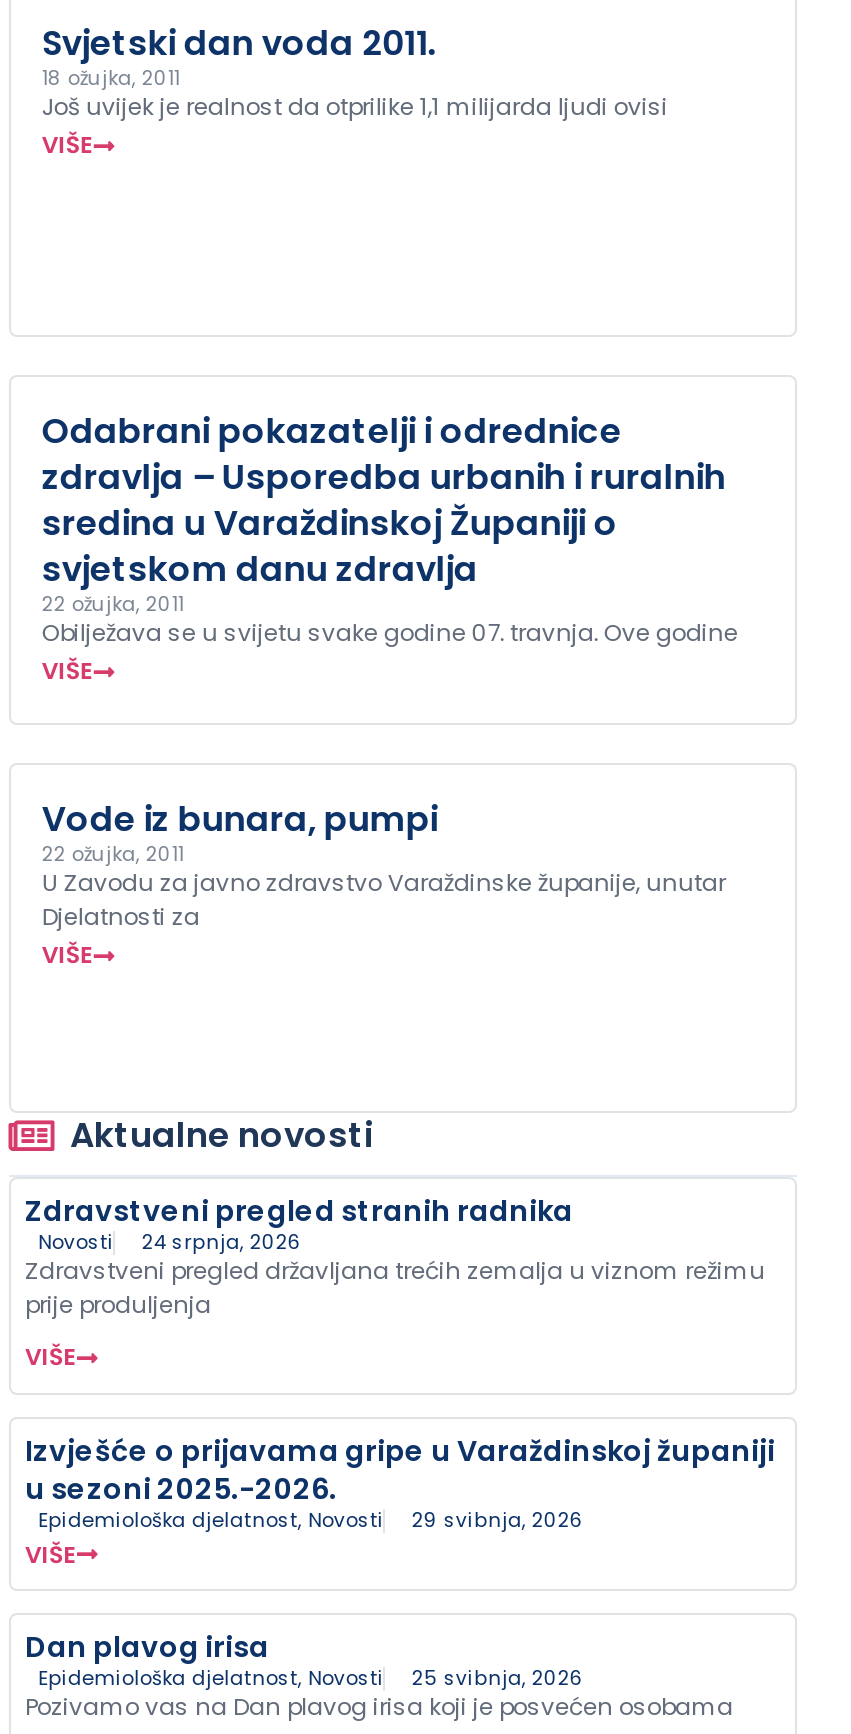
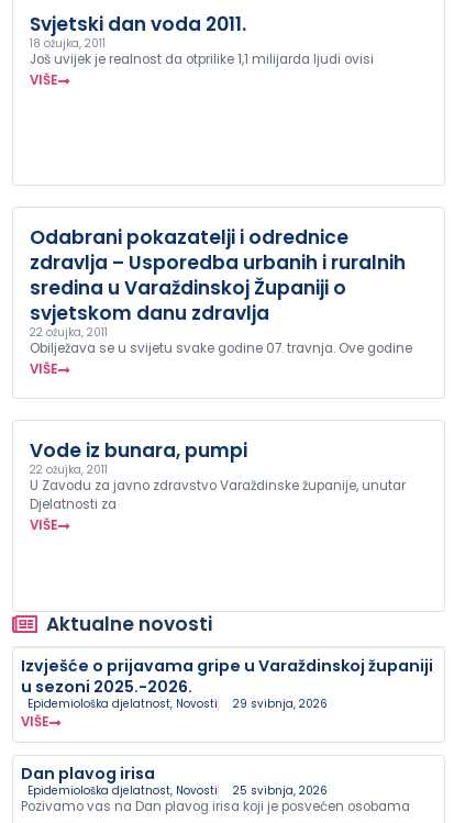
[25,1190,765,1374] Zdravstveni pregled stranih radnika | Novosti | 24 srpnja, 2026 | Zdravstveni pregled državljana trećih zemalja u viznom režimu | prije produljenja | VIŠE -> none

